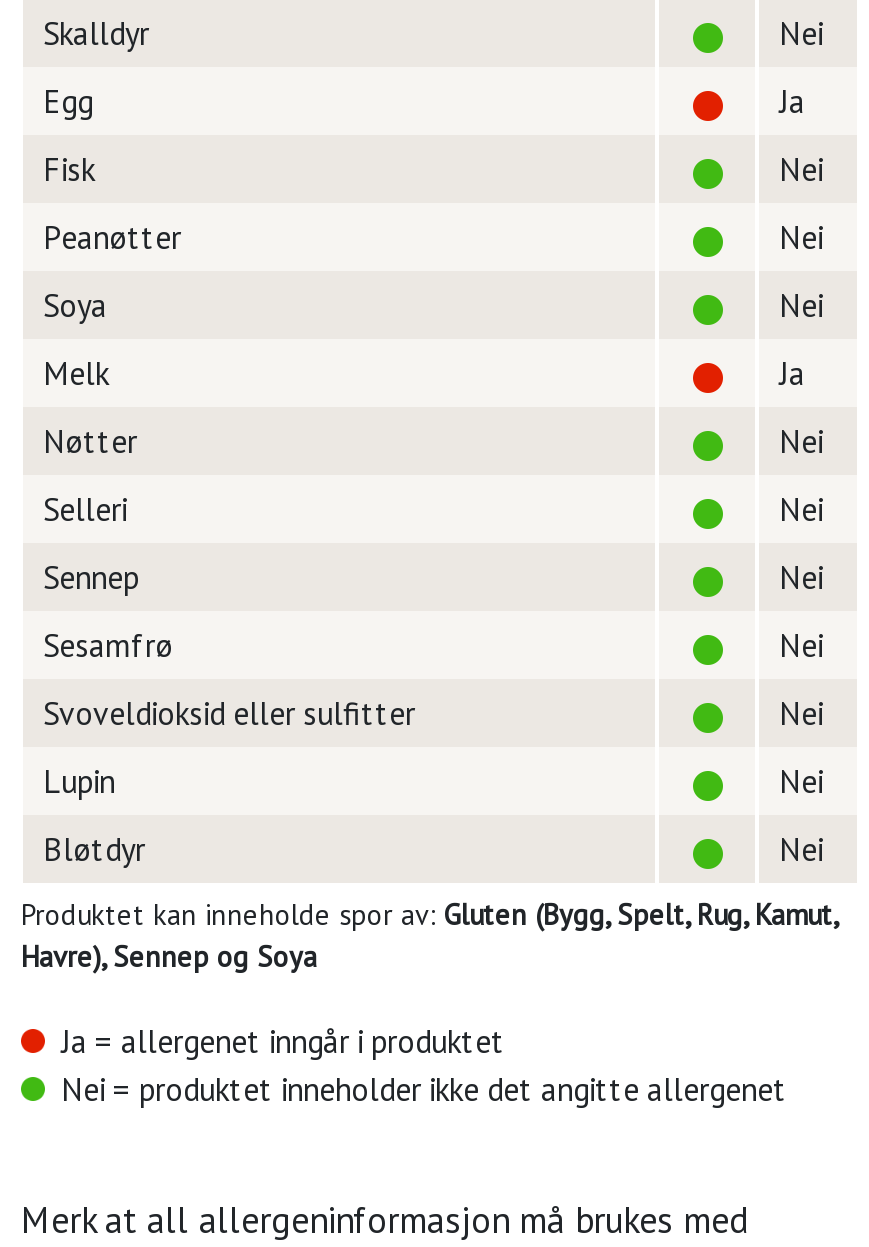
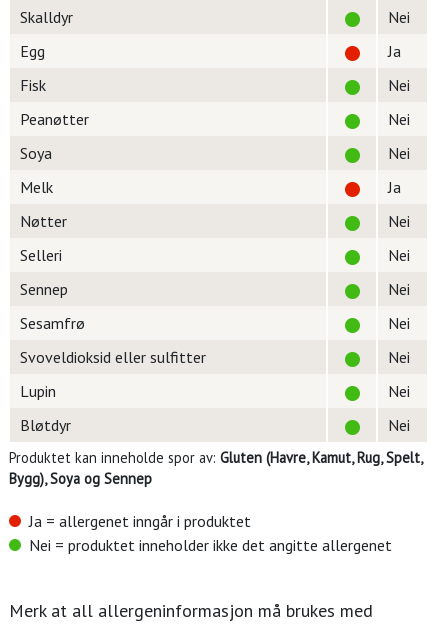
[21,895,837,933] Produktet kan inneholde spor av: Gluten (Bygg, Spelt, Rug, Kamut, -> [9,448,422,467] Produktet kan inneholde spor av: Gluten (Havre, Kamut, Rug, Spelt,
[21,937,317,975] Havre), Sennep og Soya -> [9,469,152,488] Bygg), Soya og Sennep

